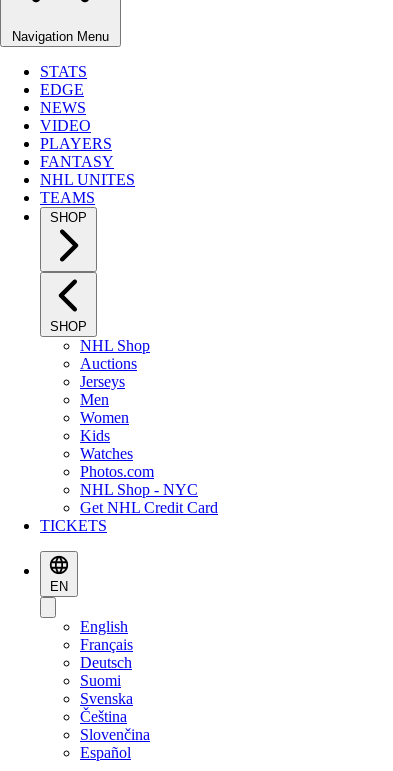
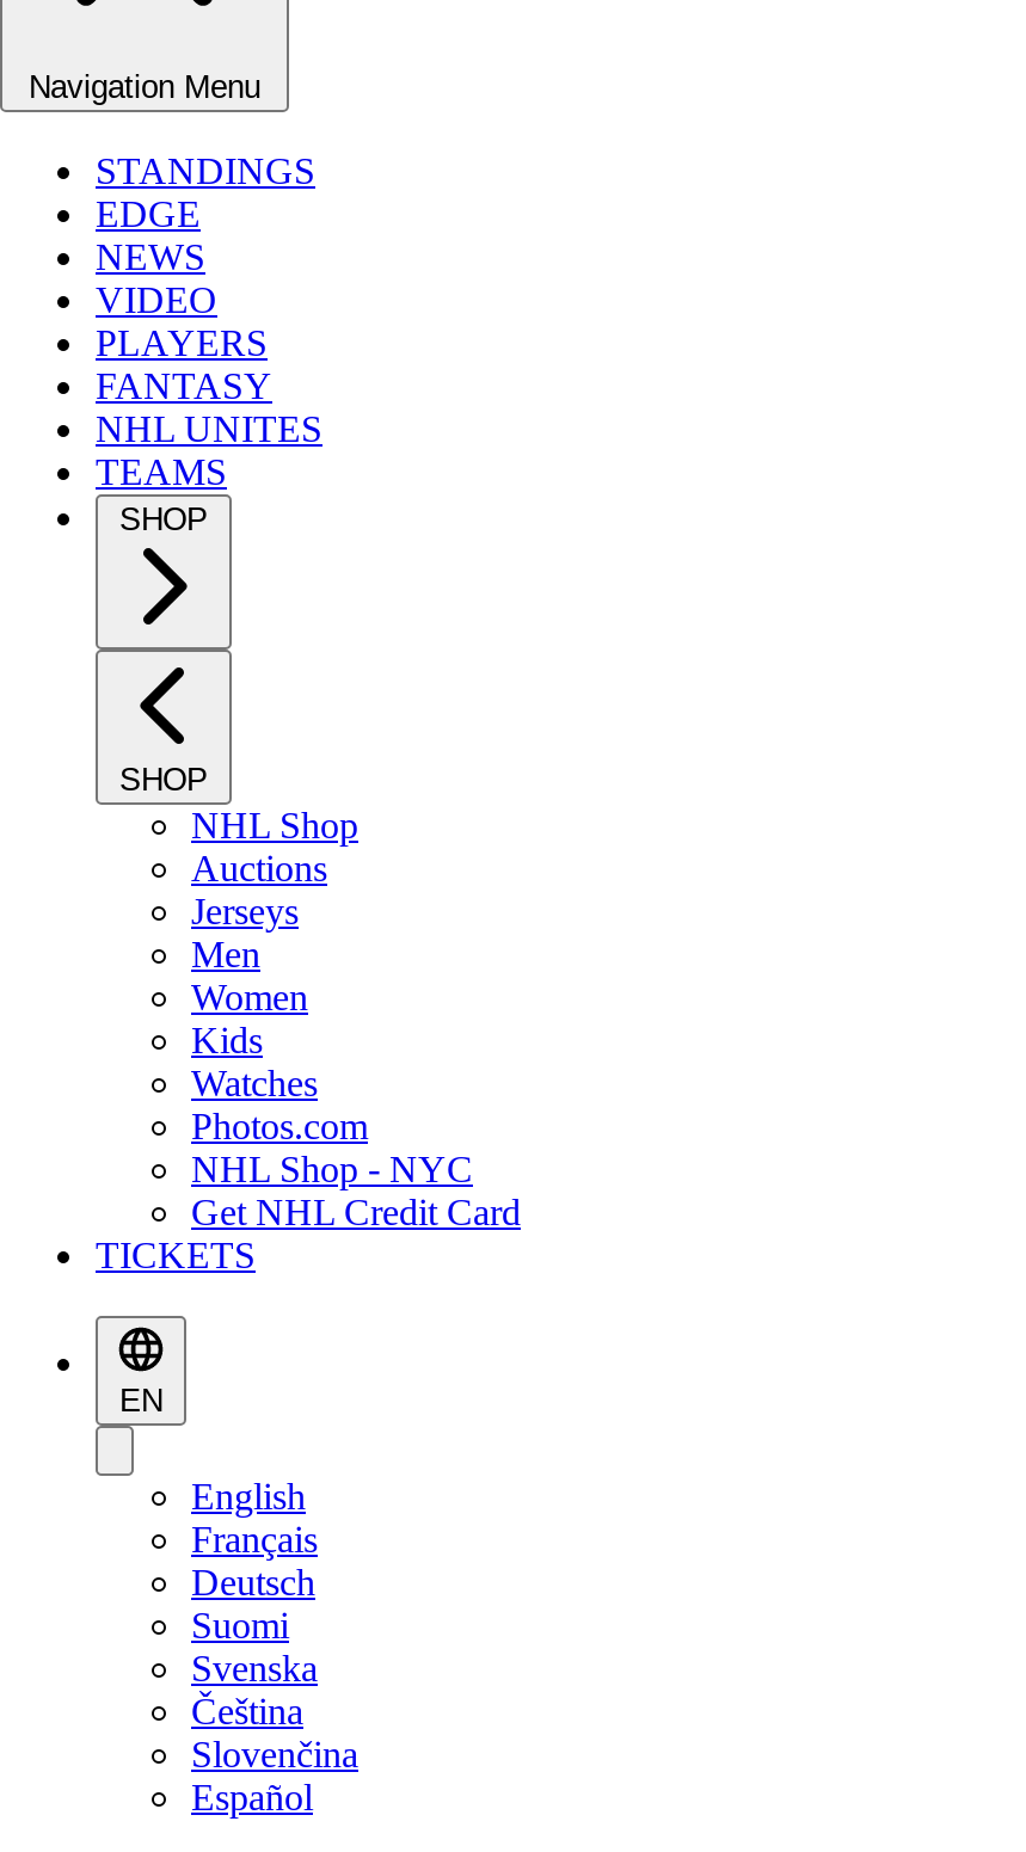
[40,63,87,80] STATS -> [96,150,315,191] STANDINGS

